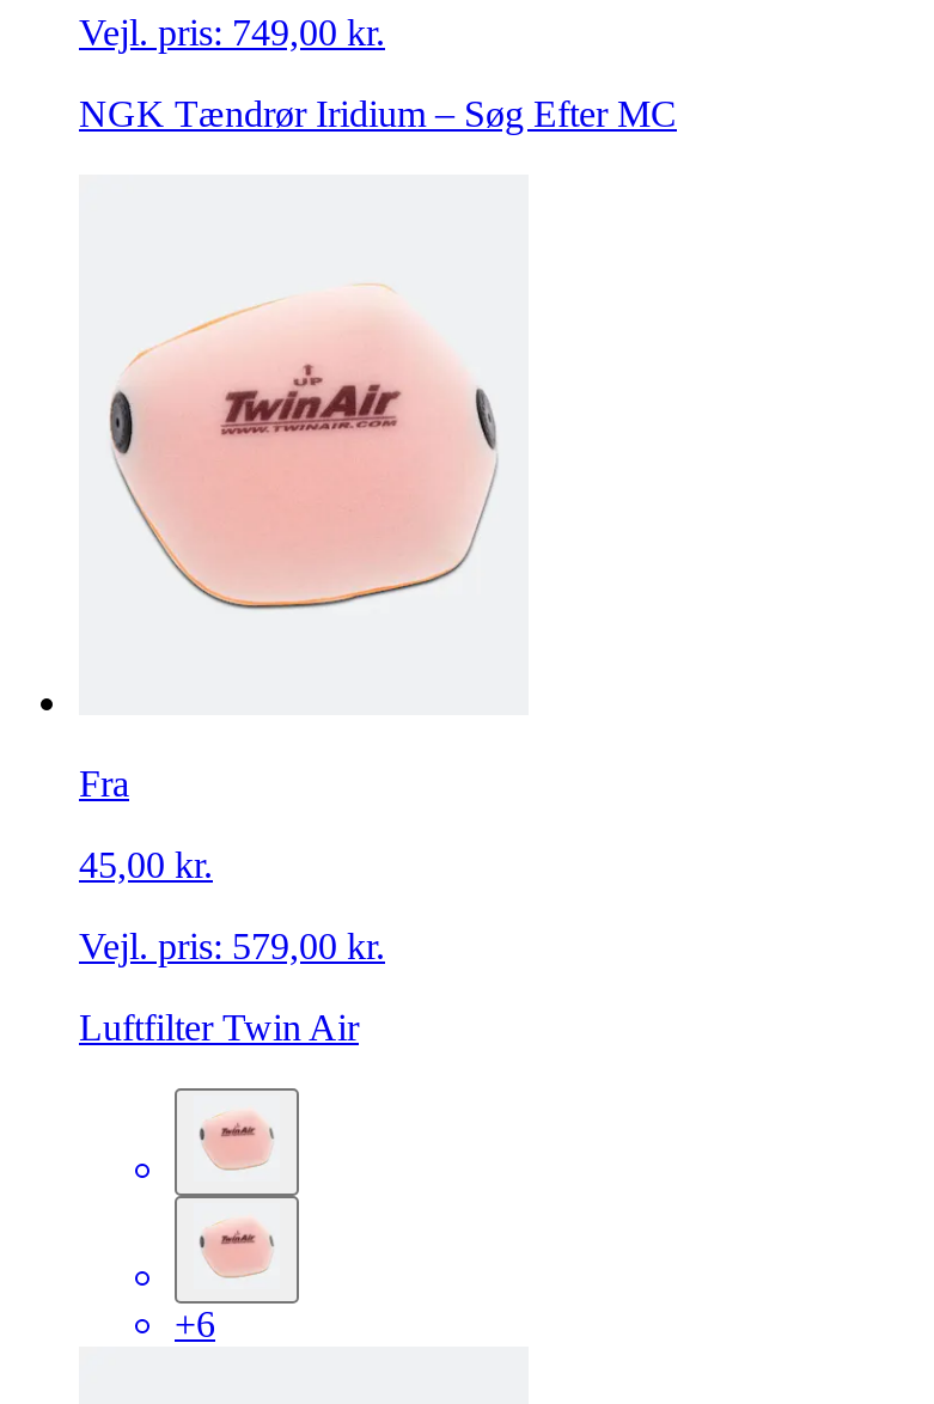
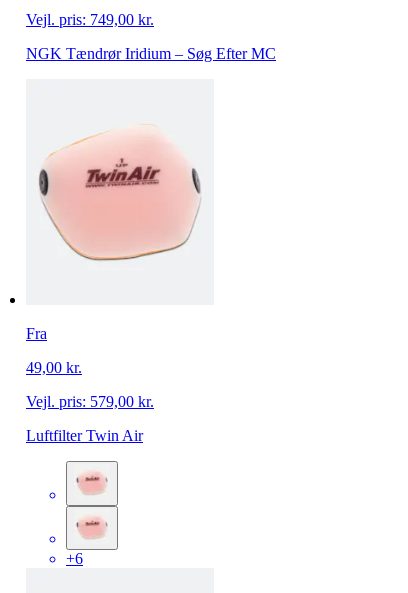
[79,844,213,885] 45,00 kr. -> [26,359,82,376] 49,00 kr.

